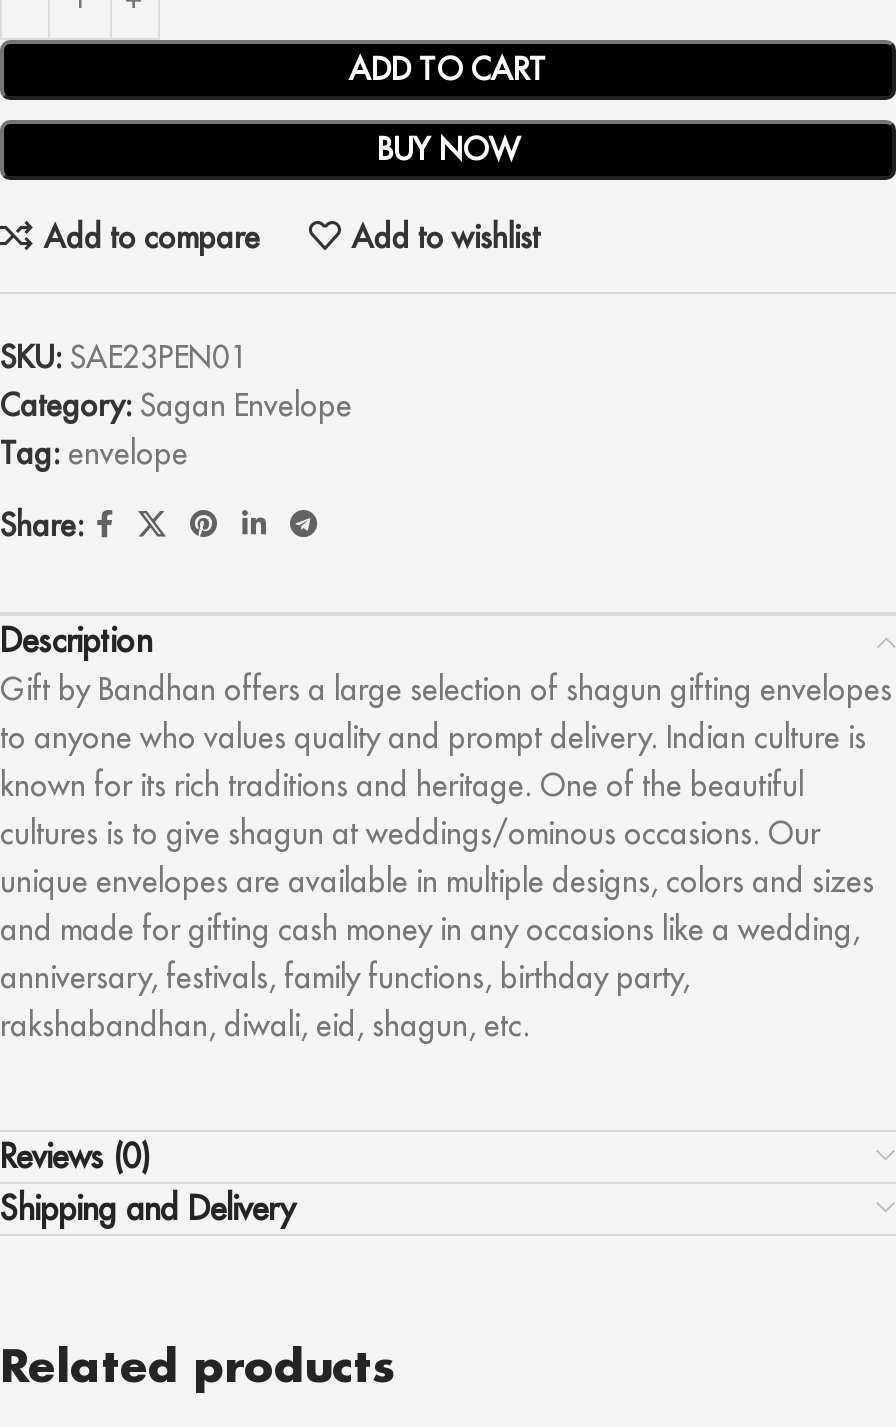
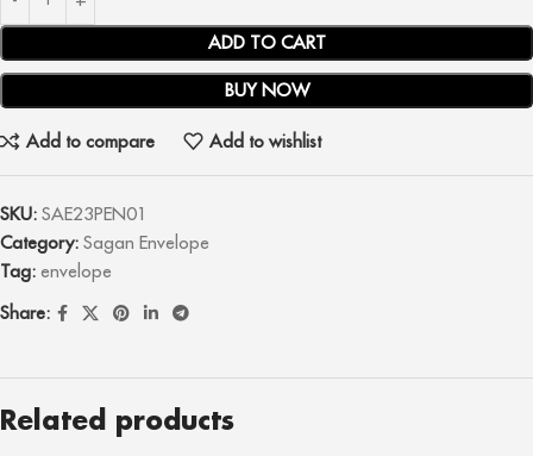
[0,621,892,1229] Description | Gift by Bandhan offers a large selection of shagun gifting envelopes | to anyone who values quality and prompt delivery. Indian culture is | known for its rich traditions and heritage. One of the beautiful | cultures is to give shagun at weddings/ominous occasions. Our | unique envelopes are available in multiple designs, colors and sizes | and made for gifting cash money in any occasions like a wedding, | anniversary, festivals, family functions, birthday party, | rakshabandhan, diwali, eid, shagun, etc. | Reviews (0) | Shipping and Delivery -> none

